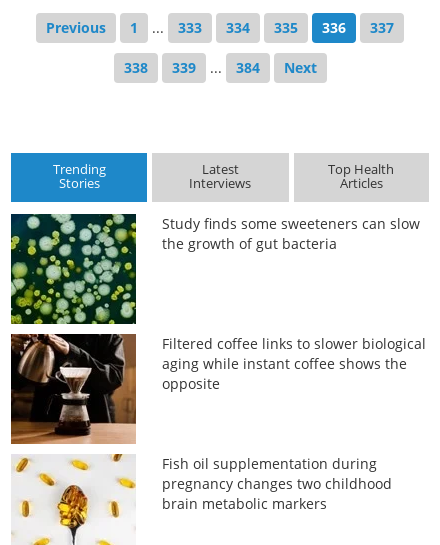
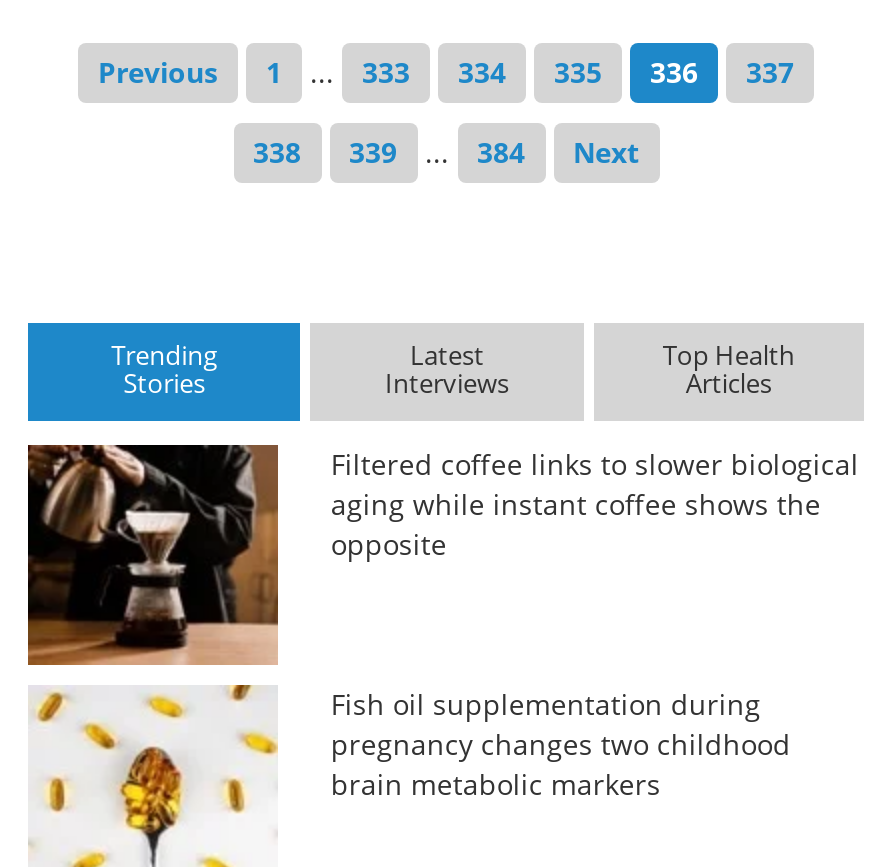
[10,213,420,325] [image] | Study finds some sweeteners can slow | the growth of gut bacteria -> none

